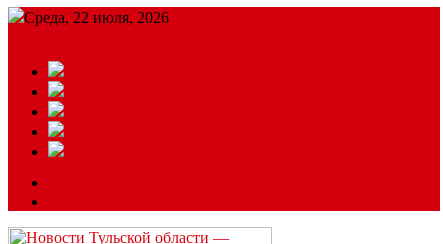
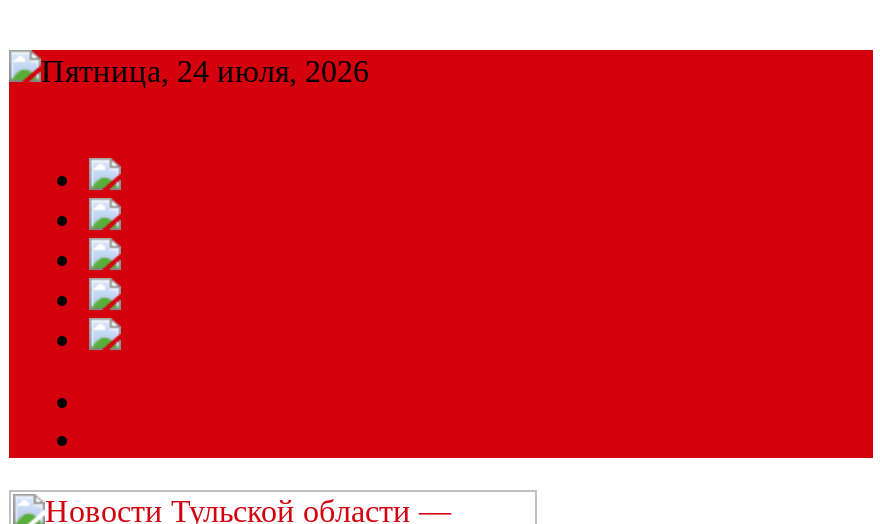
[24,9,169,26] Среда, 22 июля, 2026 -> [41,54,369,88] Пятница, 24 июля, 2026

